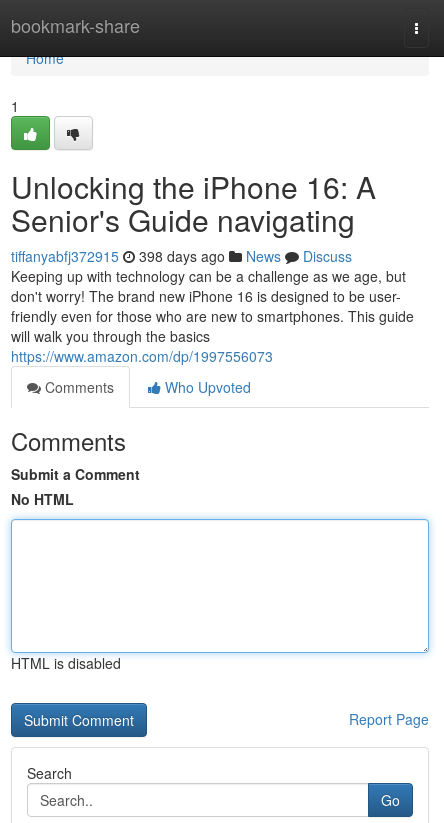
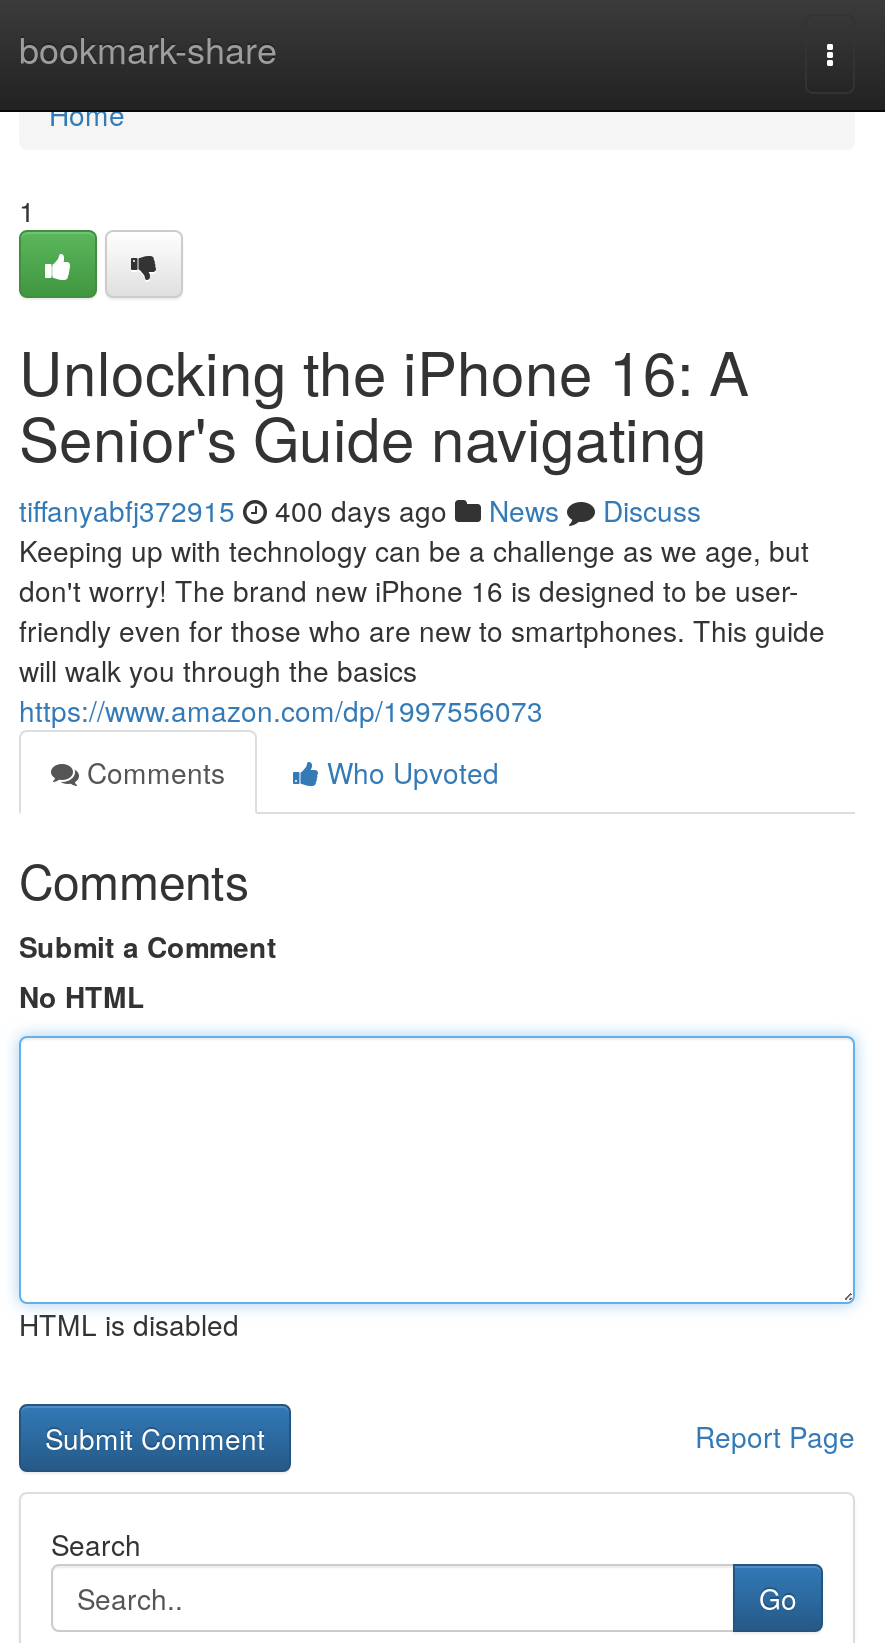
[11,246,352,266] tiffanyabfj372915 398 days ago News Discuss -> [19,490,701,530] tiffanyabfj372915 400 days ago News Discuss

